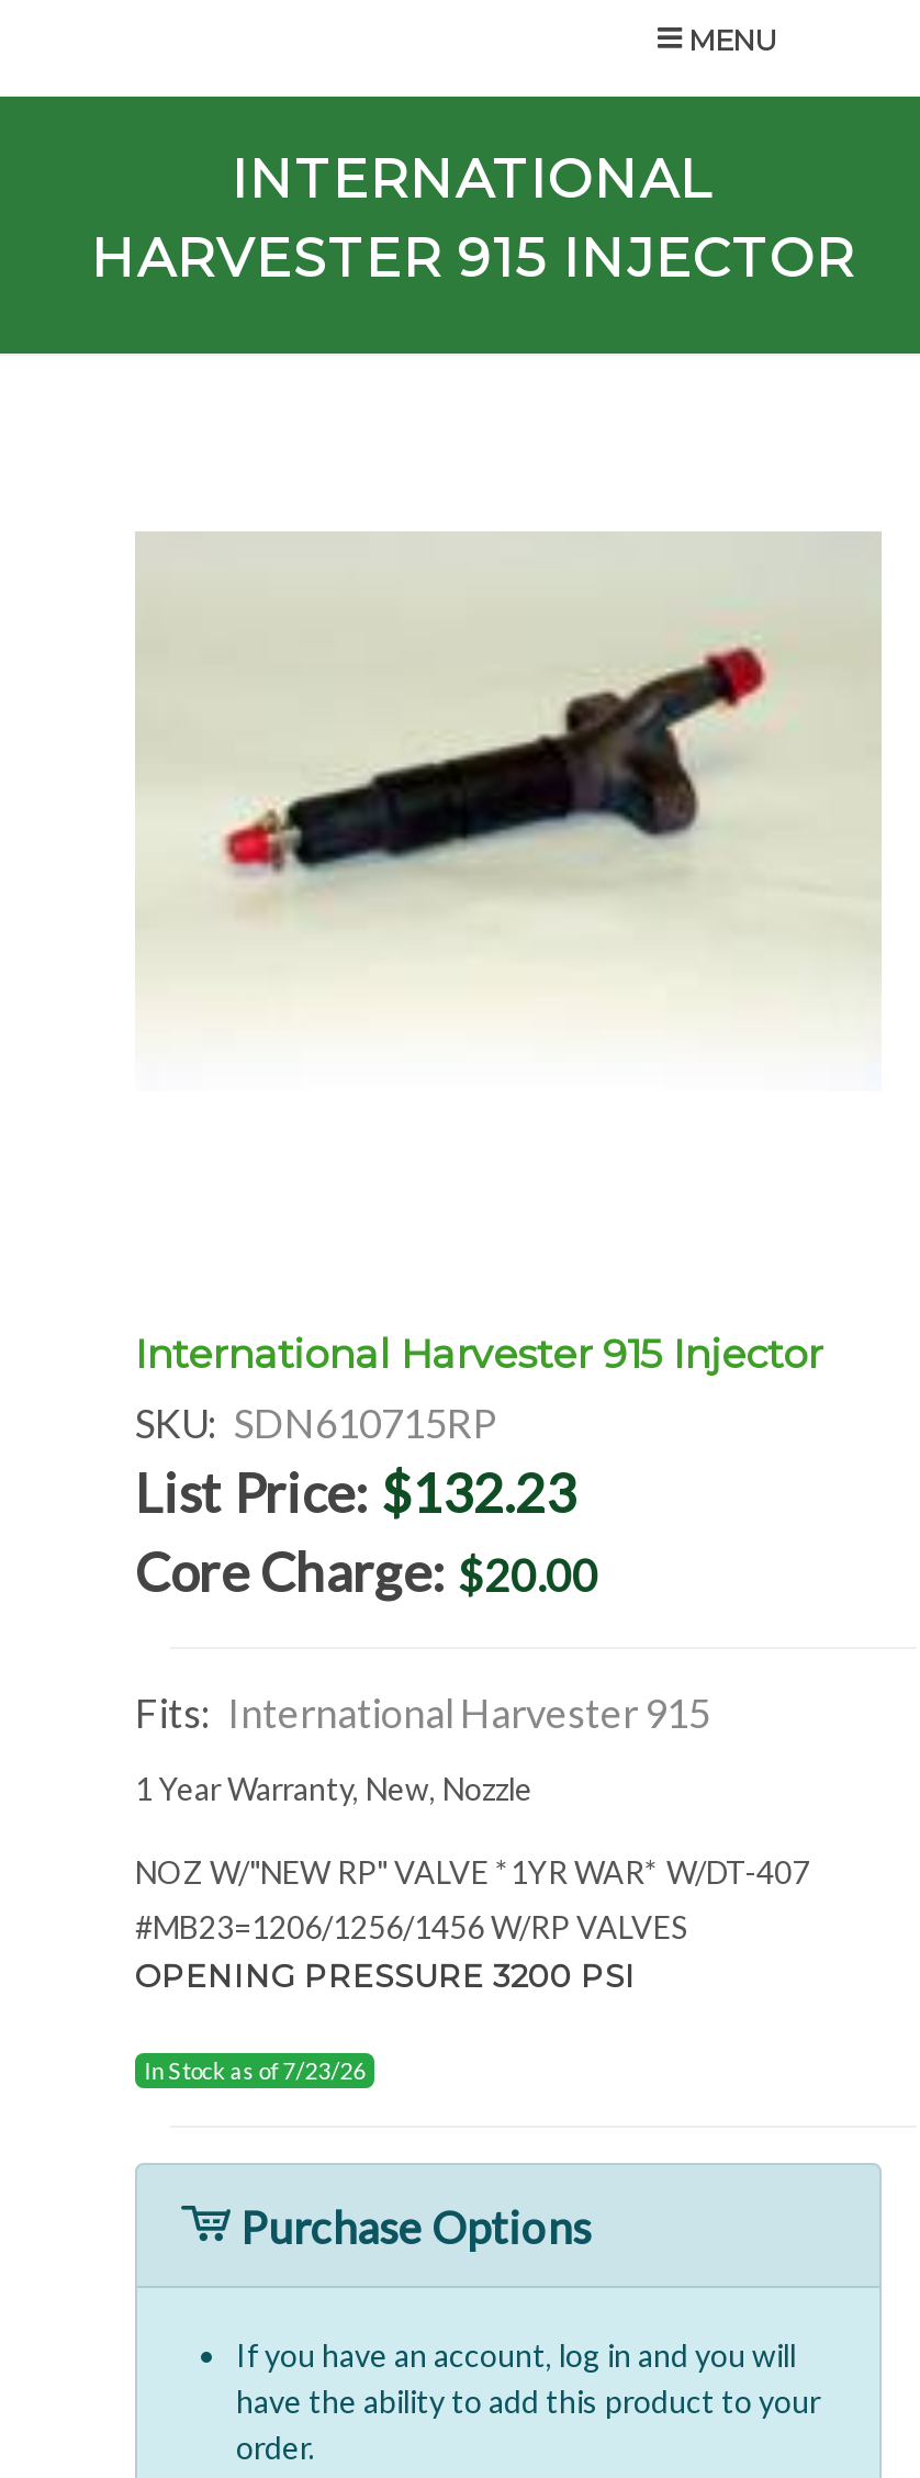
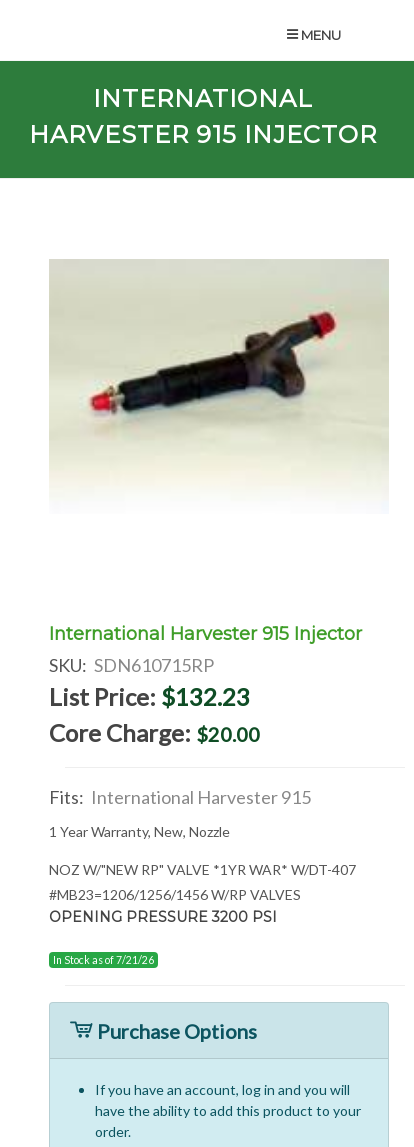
[144,2057,366,2084] In Stock as of 7/23/26 -> [53,954,154,966] In Stock as of 7/21/26

